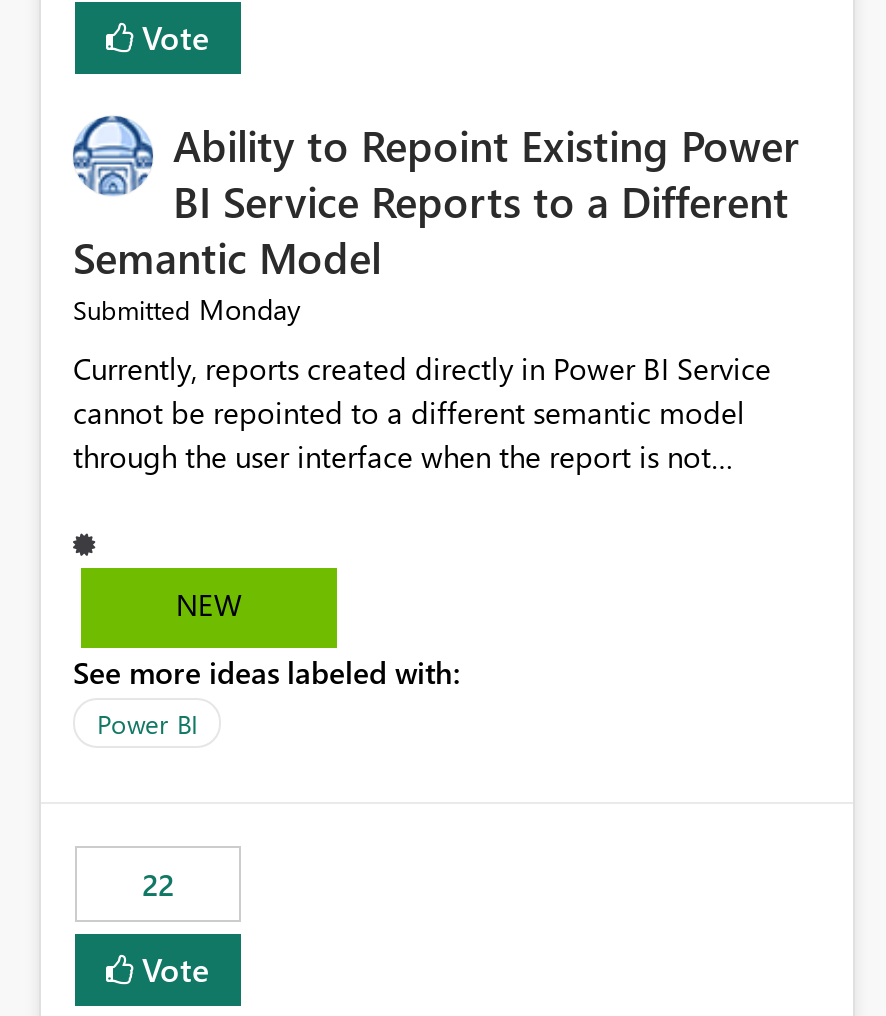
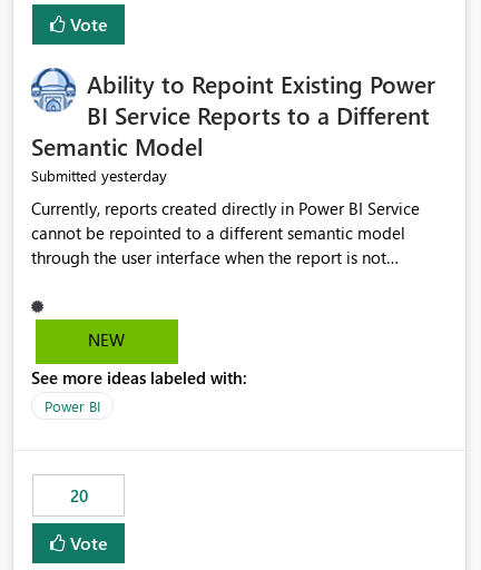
[73,291,301,329] Submitted Monday -> [31,165,167,186] Submitted yesterday
[142,865,174,905] 22 -> [70,485,87,507] 20

